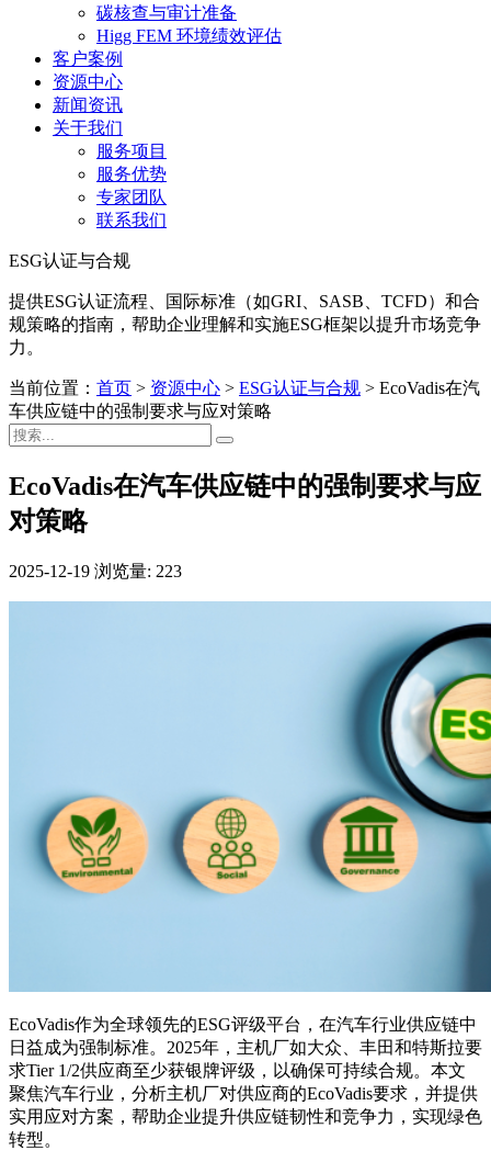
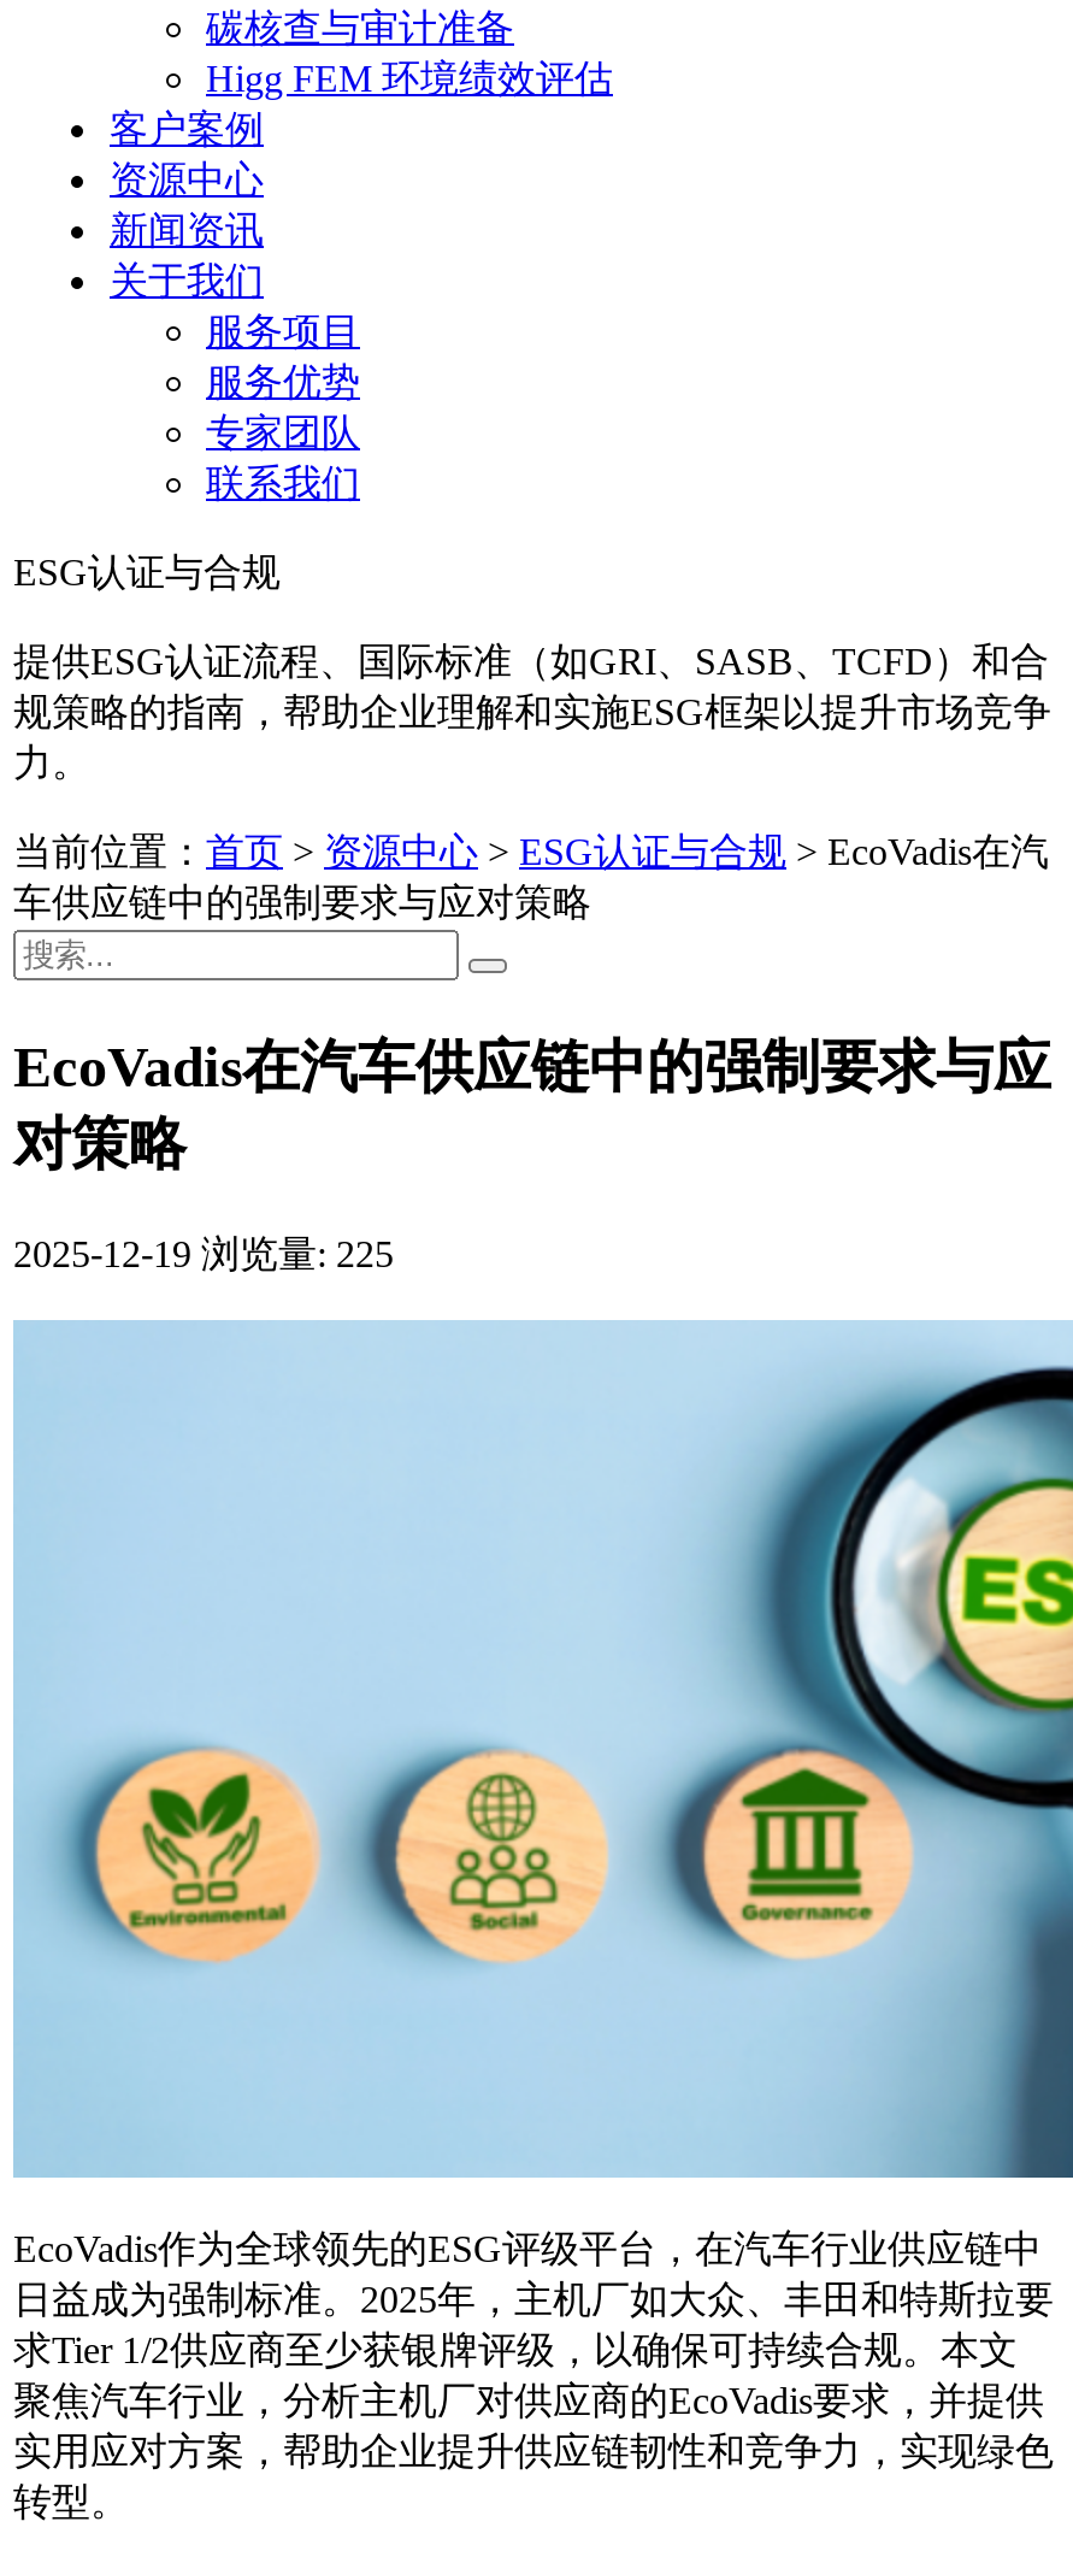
[9,562,182,580] 2025-12-19 浏览量: 223 -> [13,1233,394,1274] 2025-12-19 浏览量: 225

